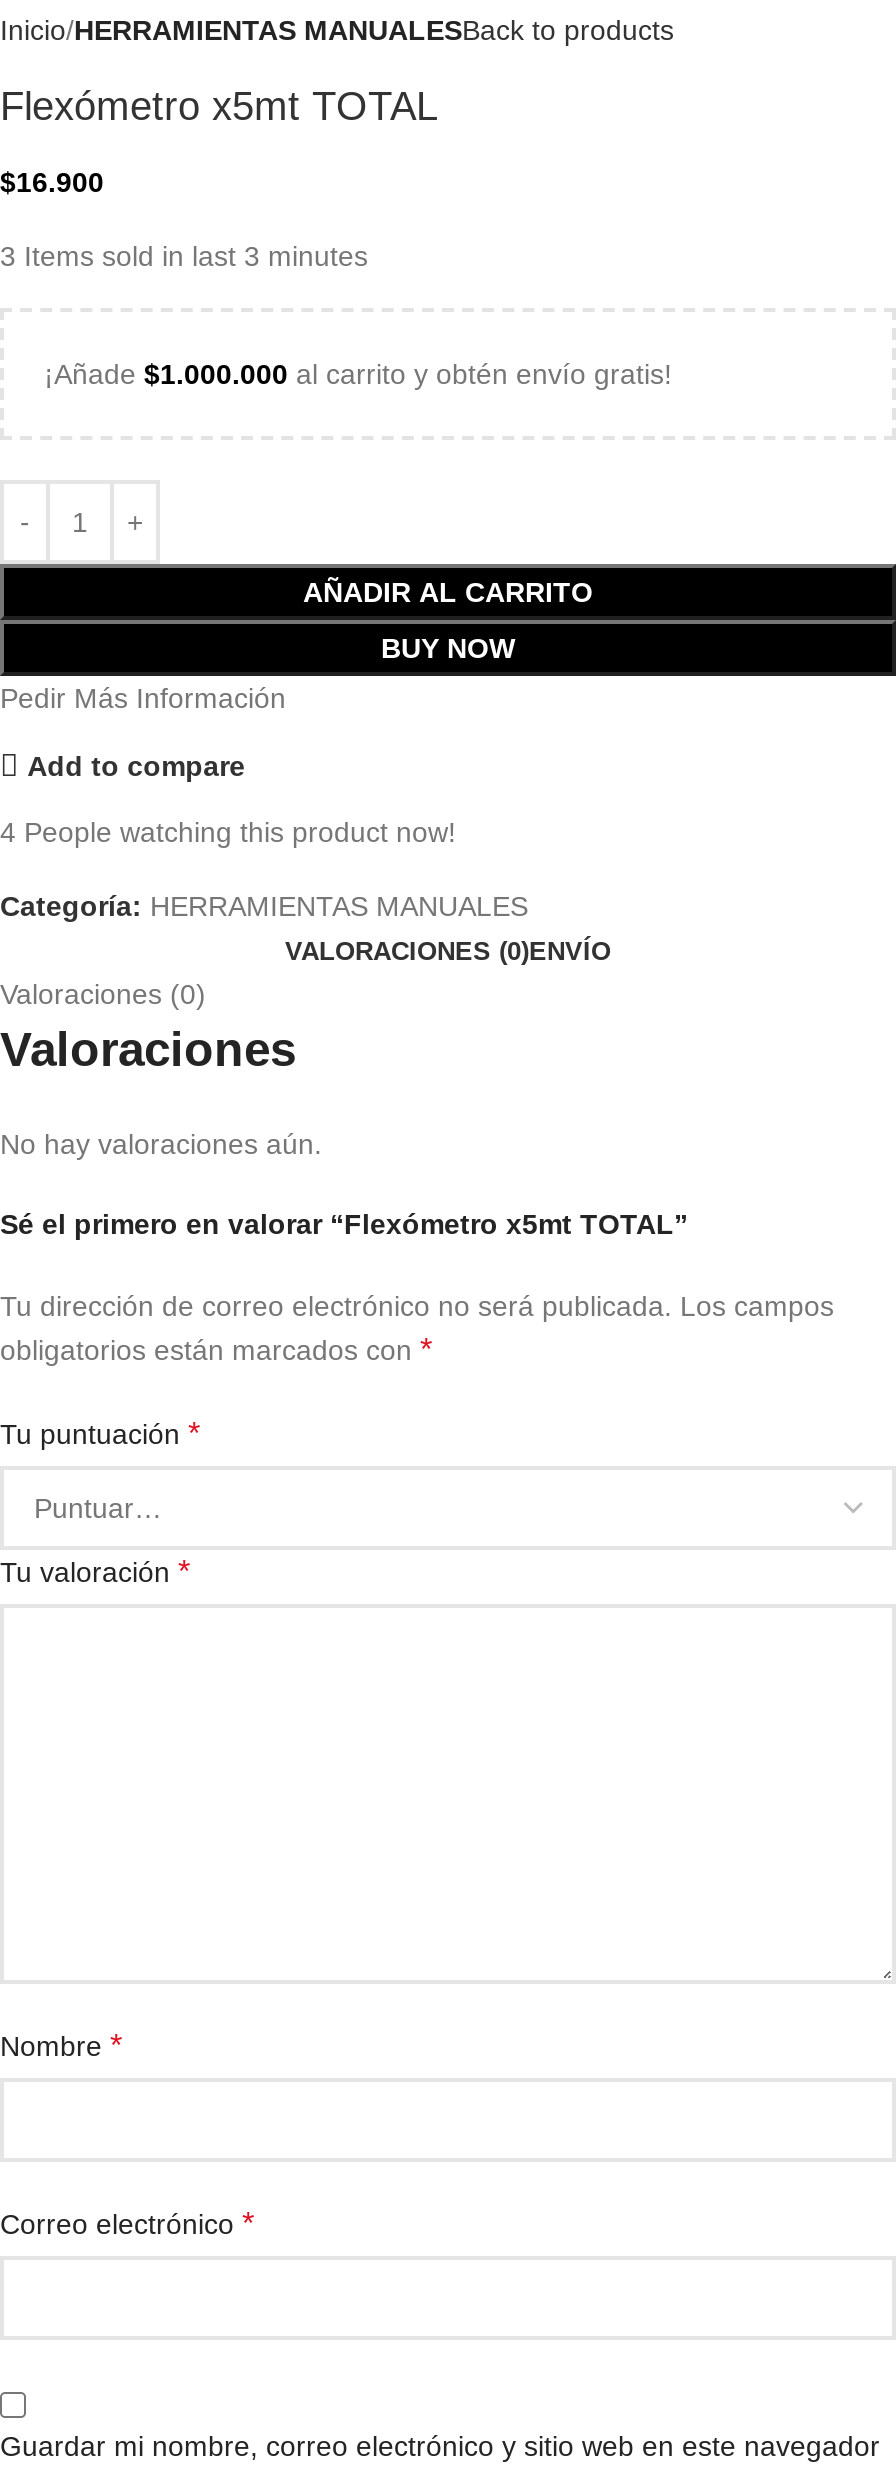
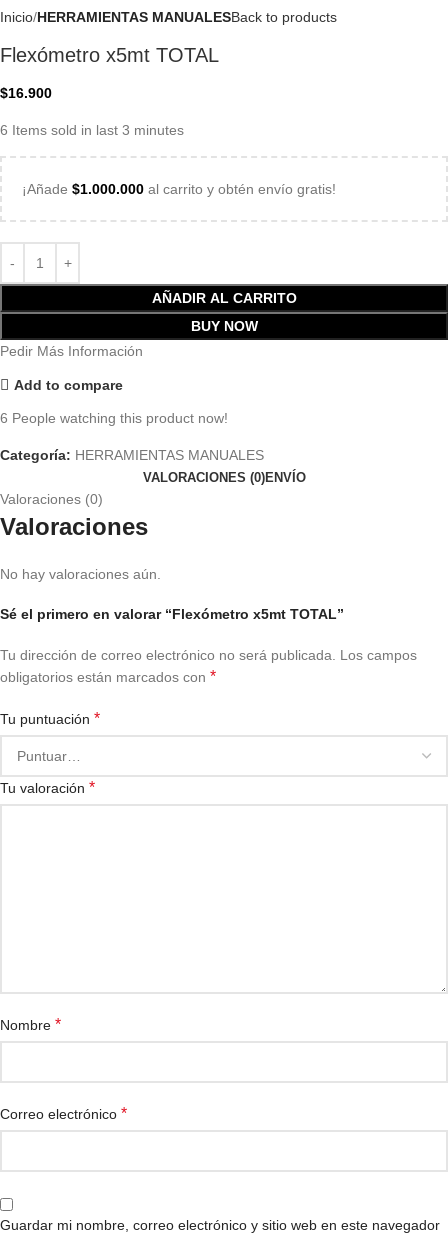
[0,241,368,273] 3 Items sold in last 3 minutes -> [0,122,184,138] 6 Items sold in last 3 minutes
[0,817,456,849] 4 People watching this product now! -> [0,410,228,426] 6 People watching this product now!

